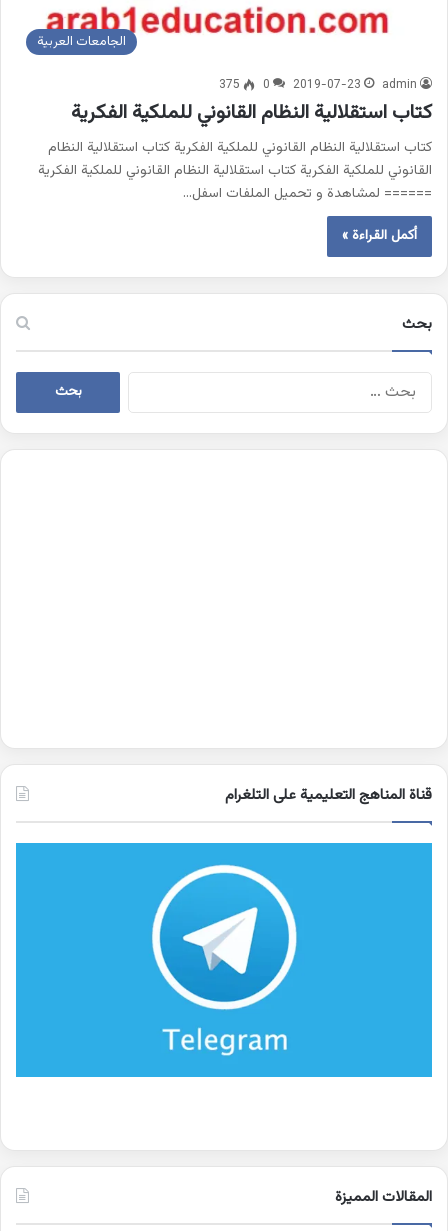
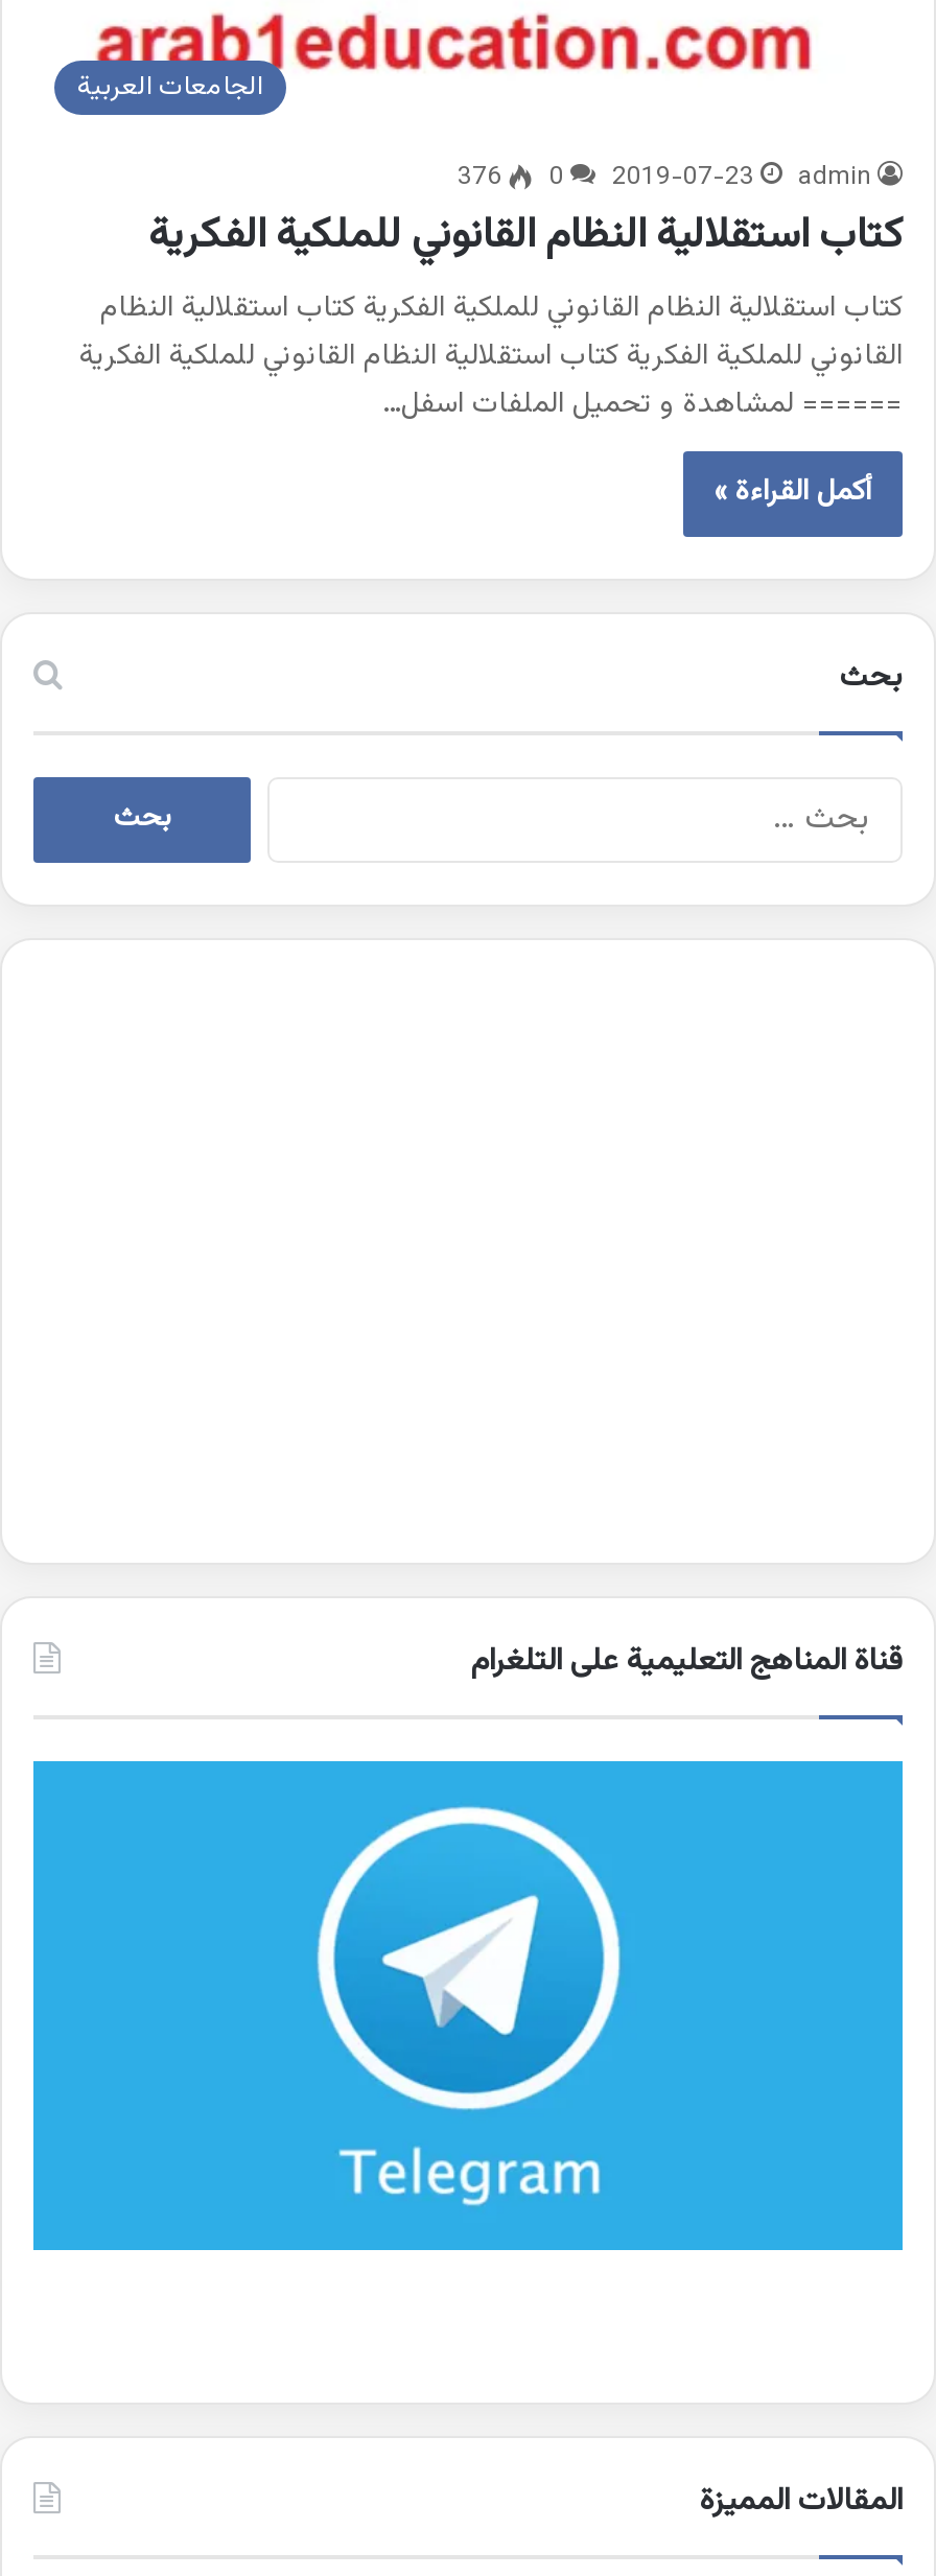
[219,76,417,94] 375 0 2019-07-23 admin -> [458,158,871,196] 376 0 2019-07-23 admin

